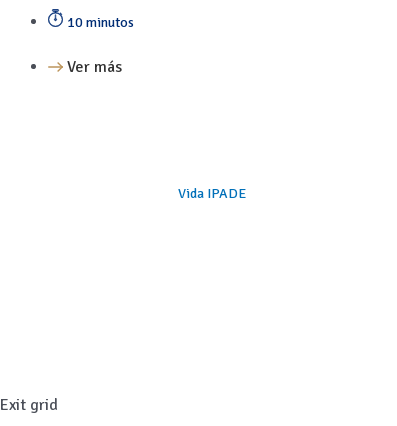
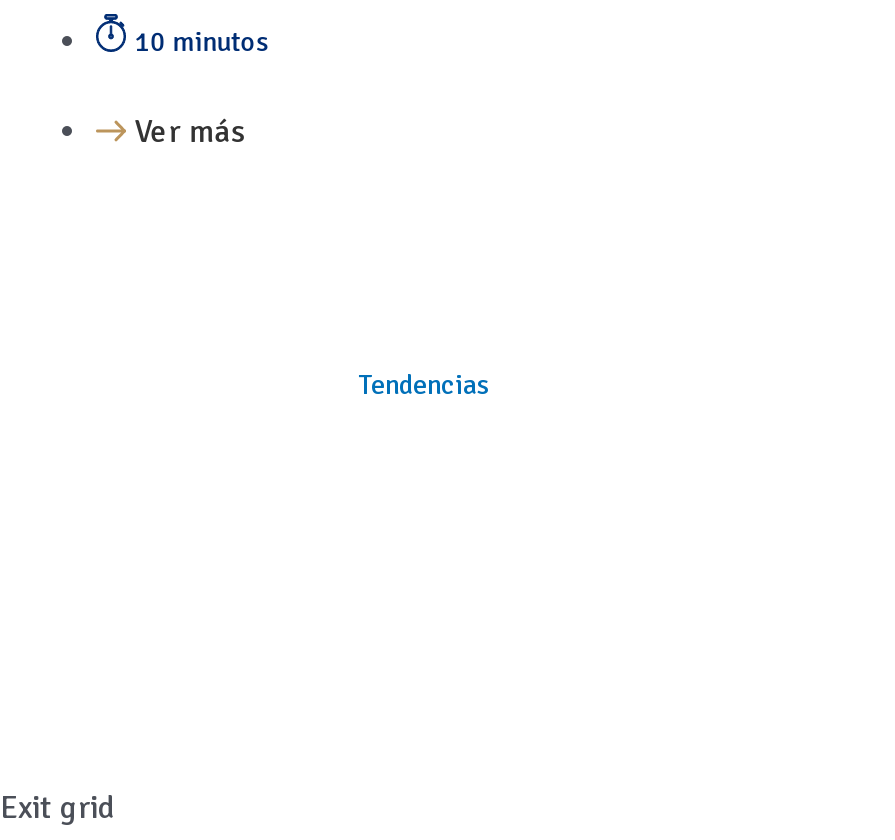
[178,185,246,202] Vida IPADE -> [359,368,489,402] Tendencias

